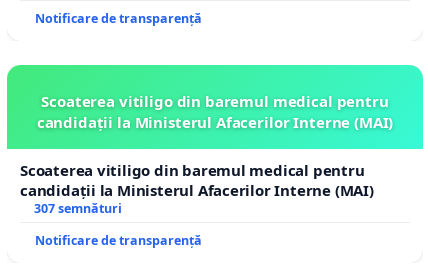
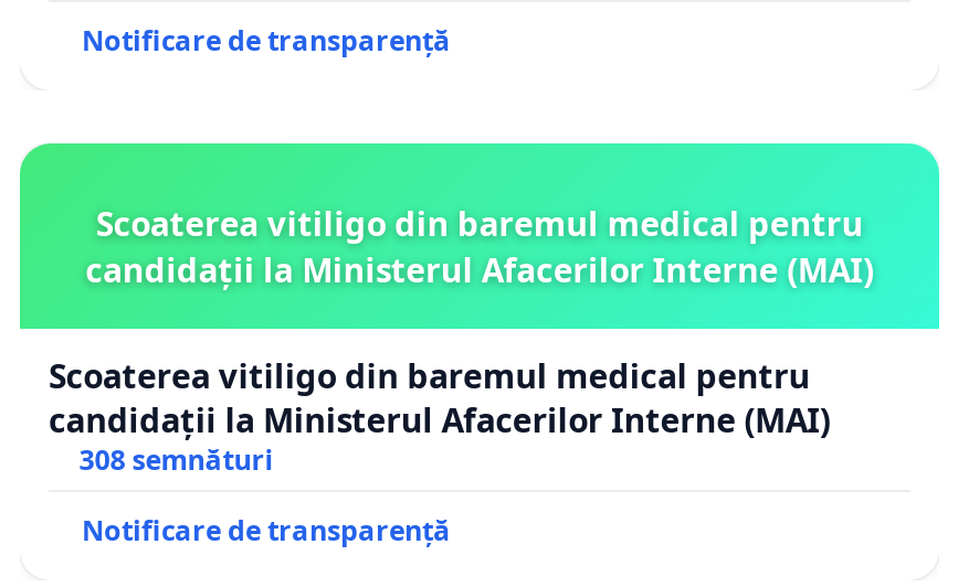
[34,200,122,217] 307 semnături -> [79,441,274,478] 308 semnături

